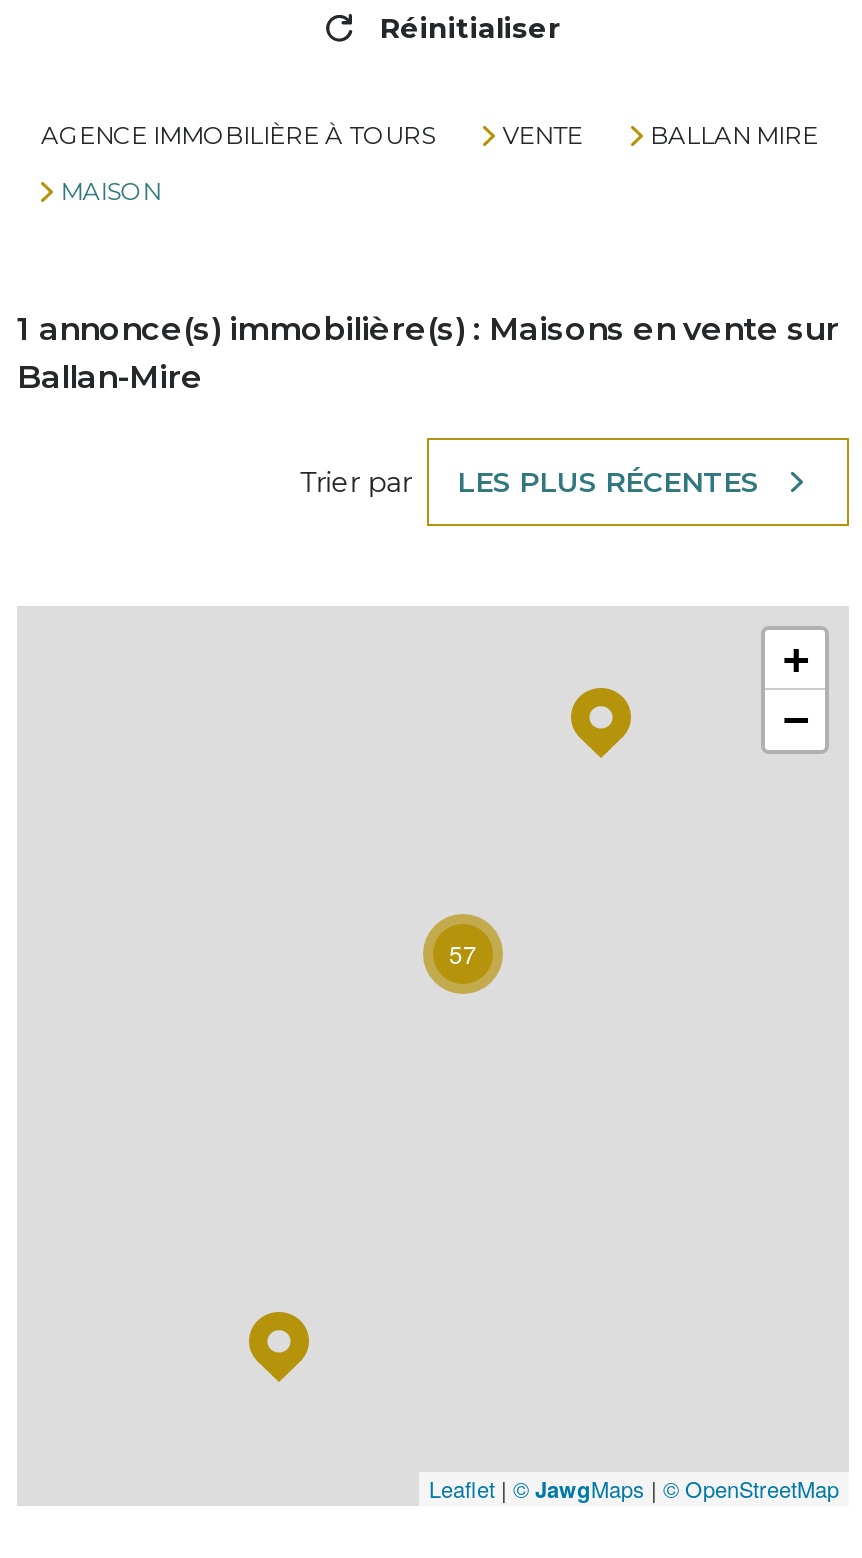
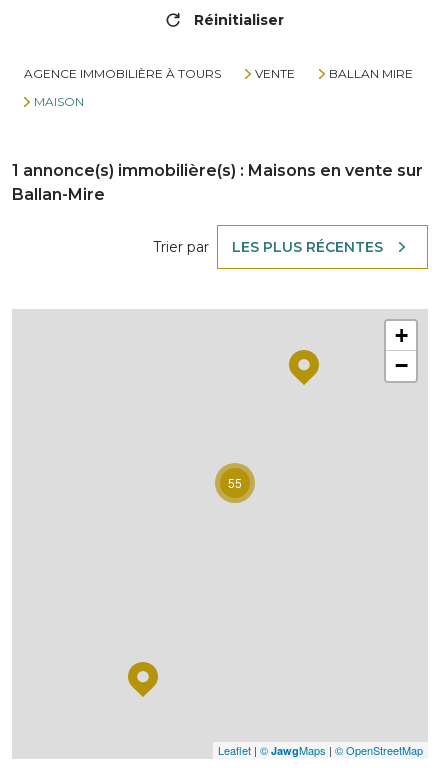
[449,937,477,971] 57 -> [228,474,242,491] 55

